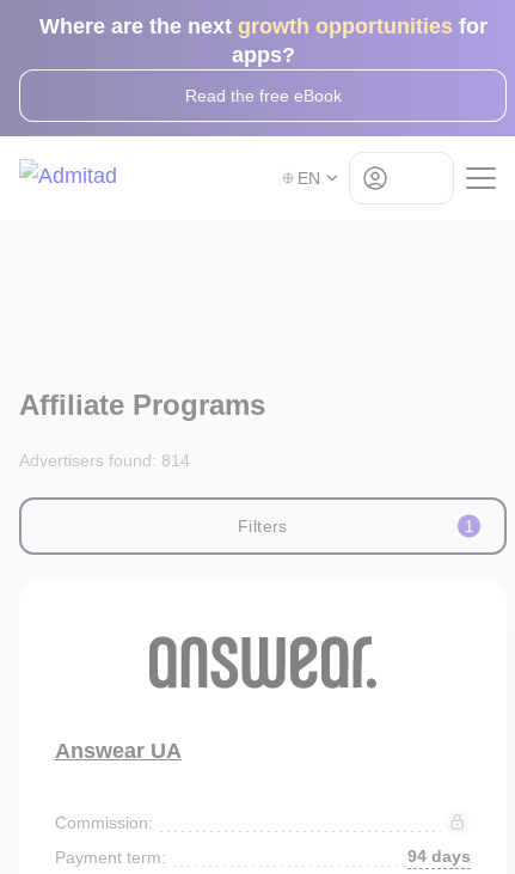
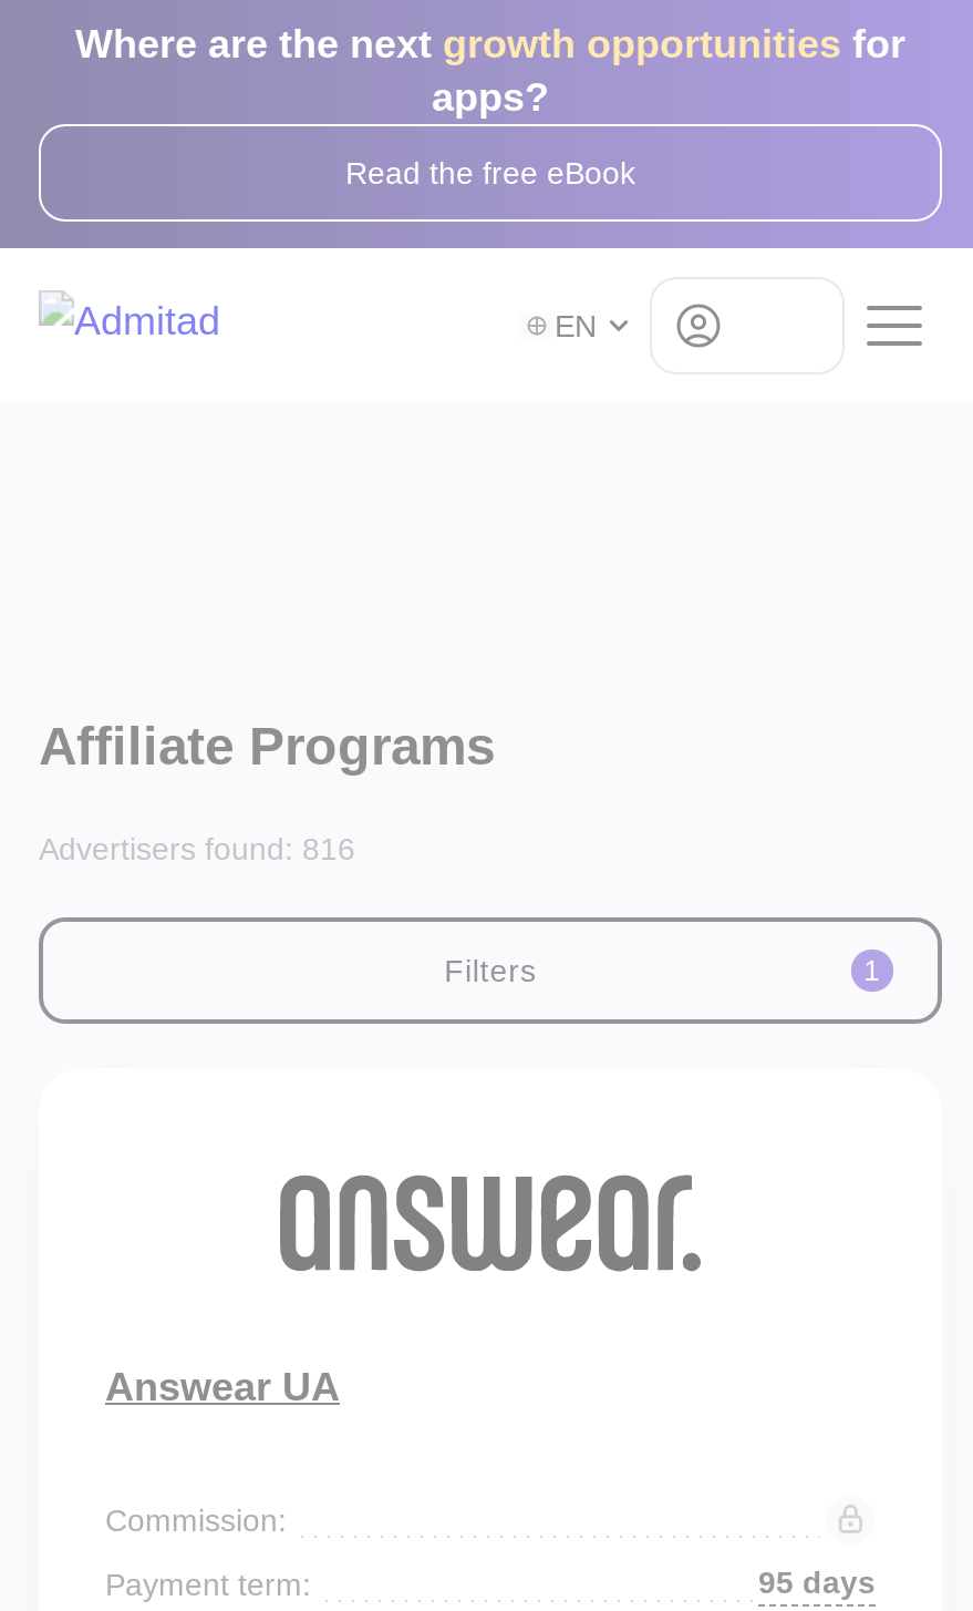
[19,451,190,470] Advertisers found: 814 -> [39,831,355,866] Advertisers found: 816
[407,847,471,866] 94 days -> [758,1564,876,1600] 95 days

